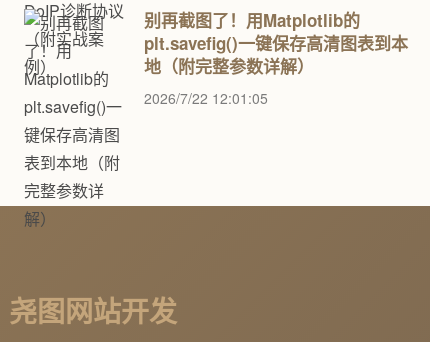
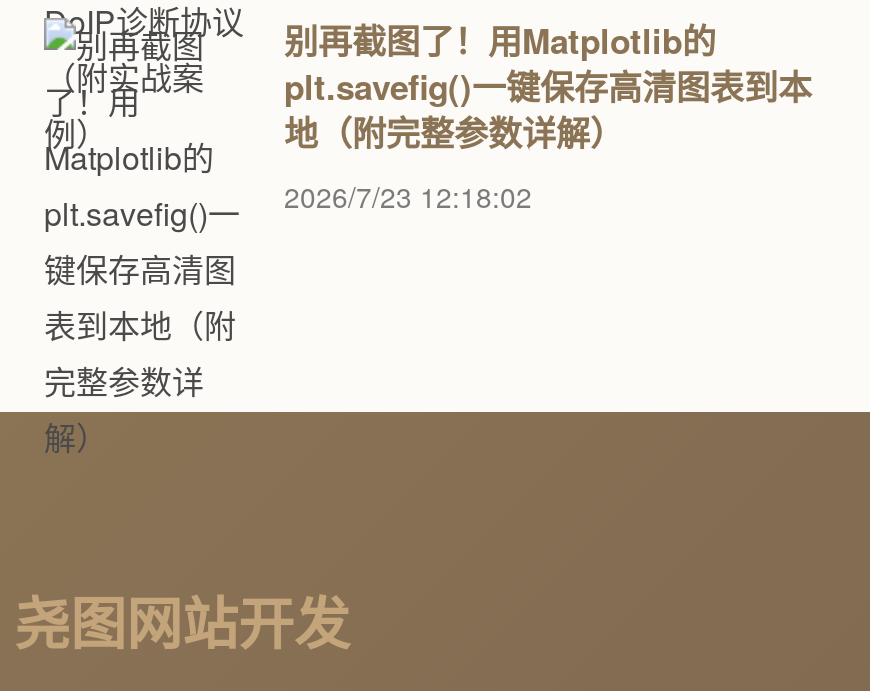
[144,88,268,108] 2026/7/22 12:01:05 -> [284,176,532,216] 2026/7/23 12:18:02

